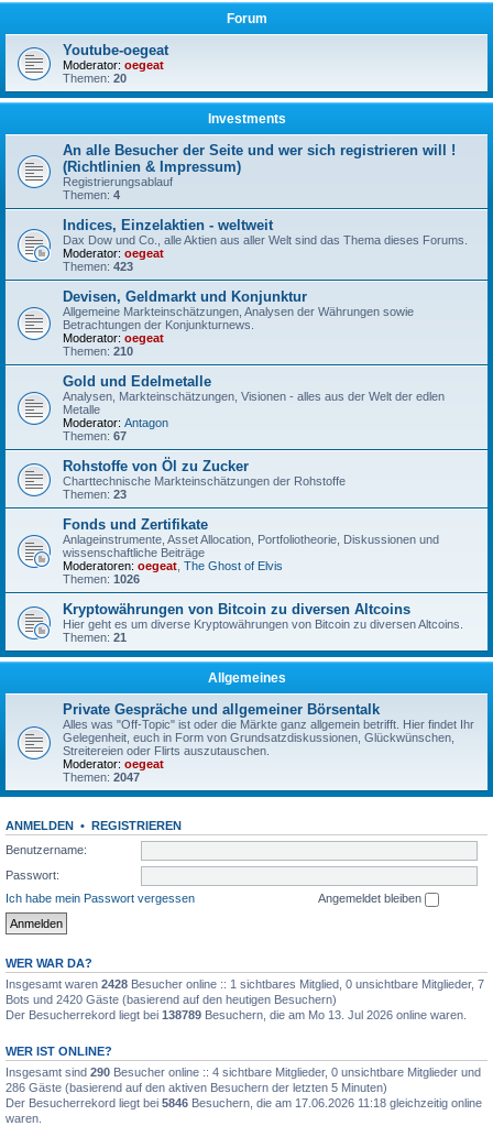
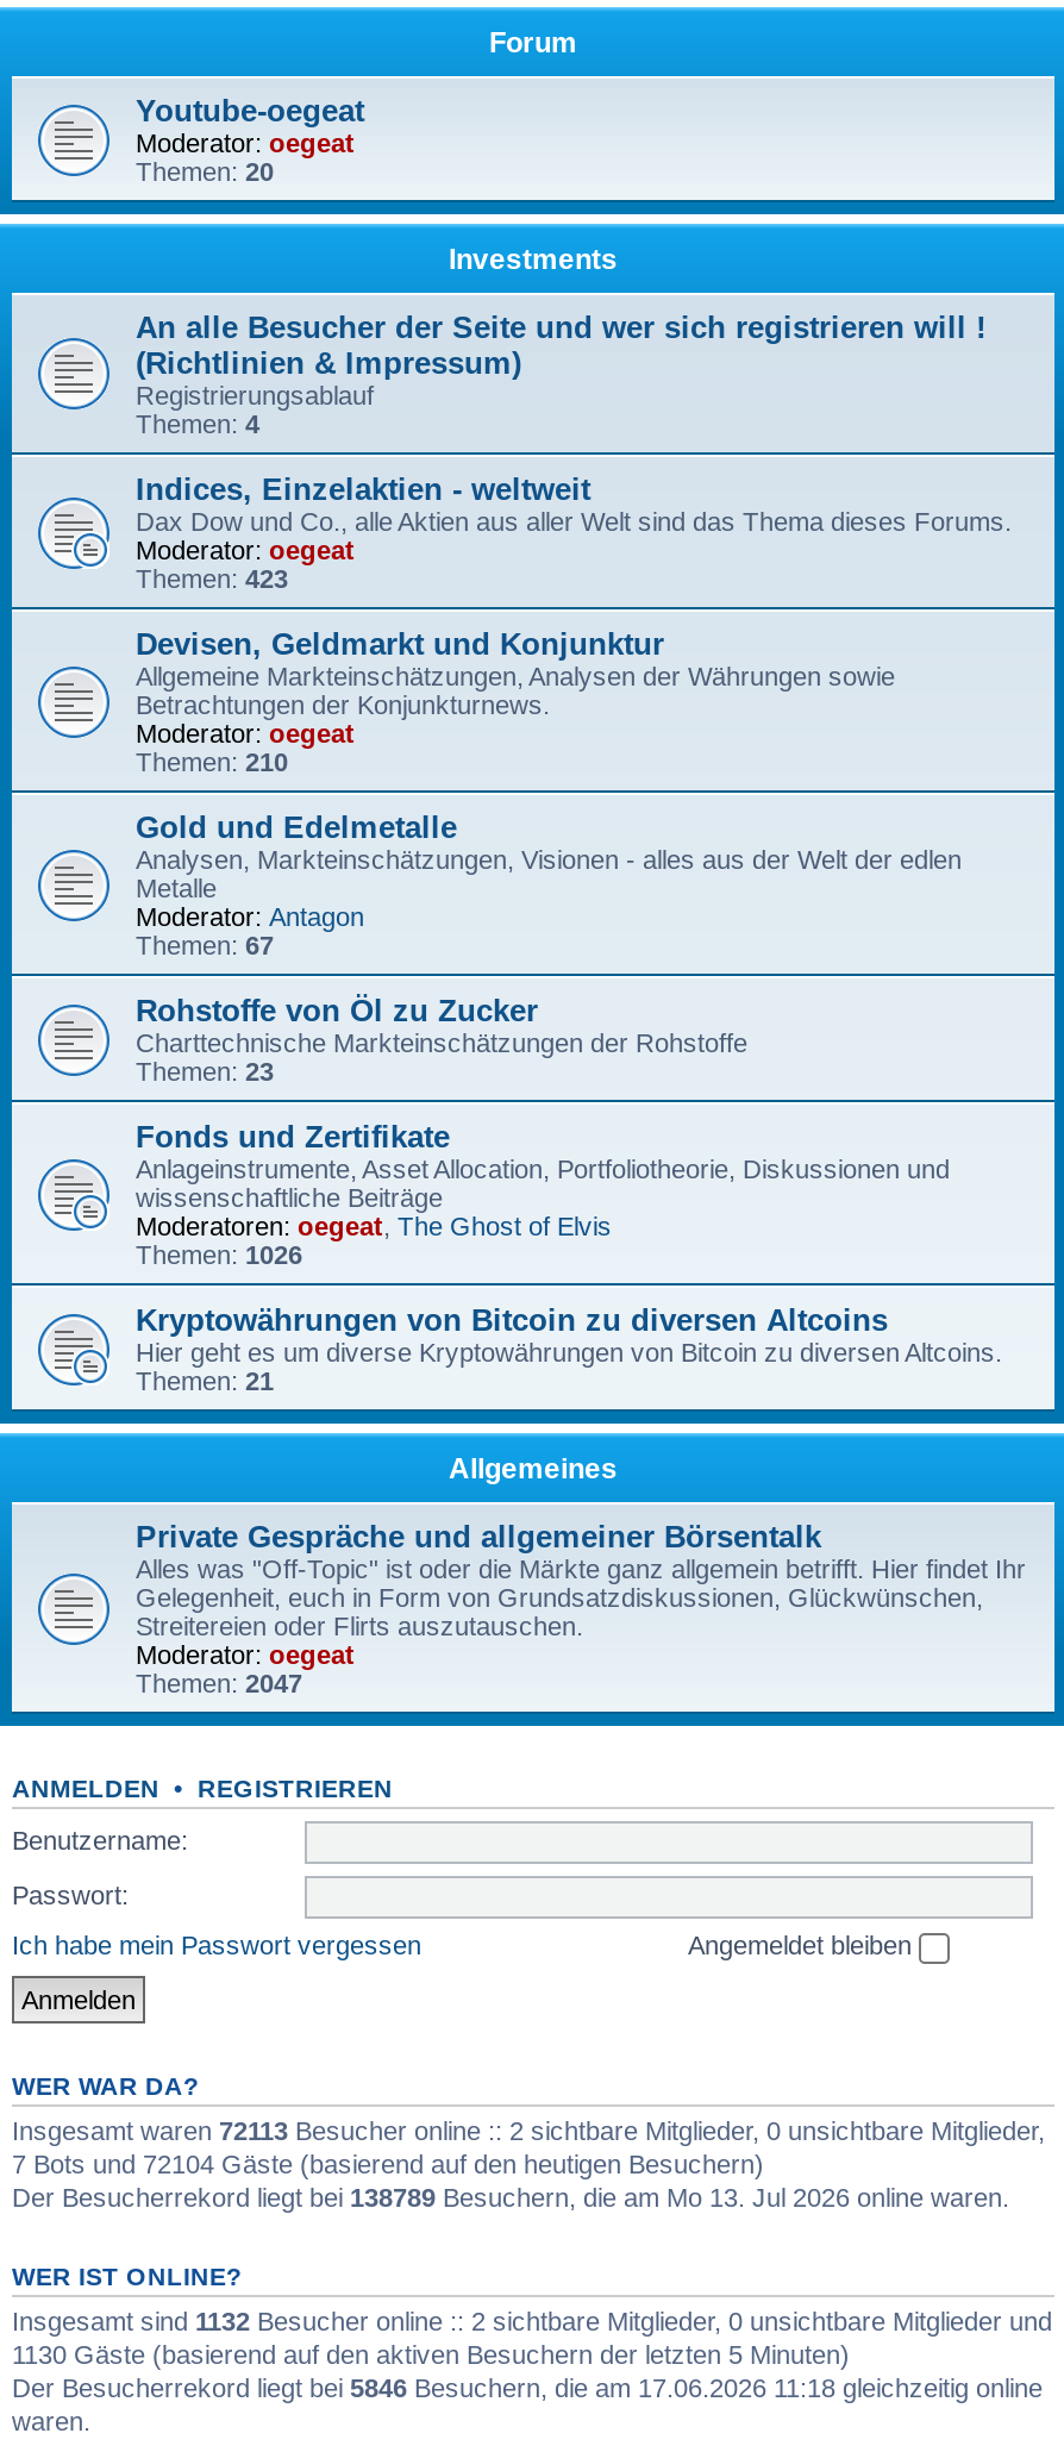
[6,977,484,1006] Insgesamt waren 2428 Besucher online :: 1 sichtbares Mitglied, 0 unsichtbare Mitglieder, 7 | Bots und 2420 Gäste (basierend auf den heutigen Besuchern) -> [12,2115,1045,2177] Insgesamt waren 72113 Besucher online :: 2 sichtbare Mitglieder, 0 unsichtbare Mitglieder, | 7 Bots und 72104 Gäste (basierend auf den heutigen Besuchern)
[6,1065,481,1078] Insgesamt sind 290 Besucher online :: 4 sichtbare Mitglieder, 0 unsichtbare Mitglieder und -> [12,2306,1052,2334] Insgesamt sind 1132 Besucher online :: 2 sichtbare Mitglieder, 0 unsichtbare Mitglieder und
[6,1080,387,1094] 286 Gäste (basierend auf den aktiven Besuchern der letzten 5 Minuten) -> [12,2339,850,2368] 1130 Gäste (basierend auf den aktiven Besuchern der letzten 5 Minuten)

